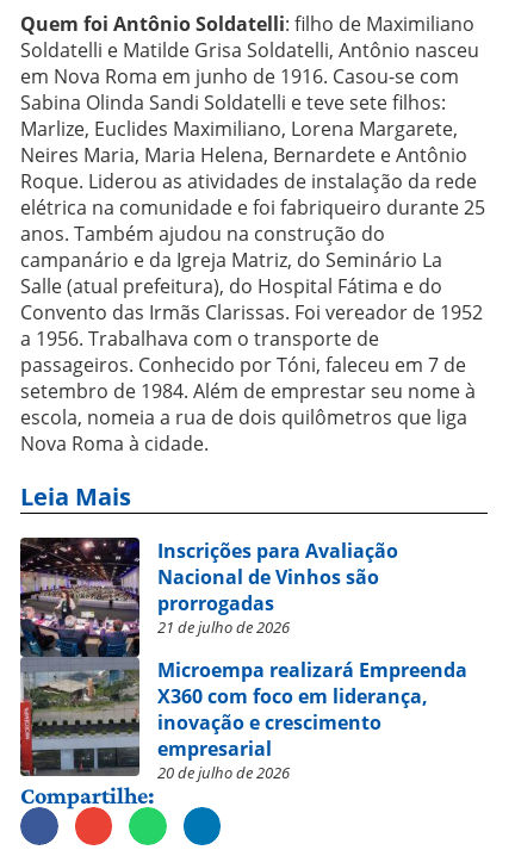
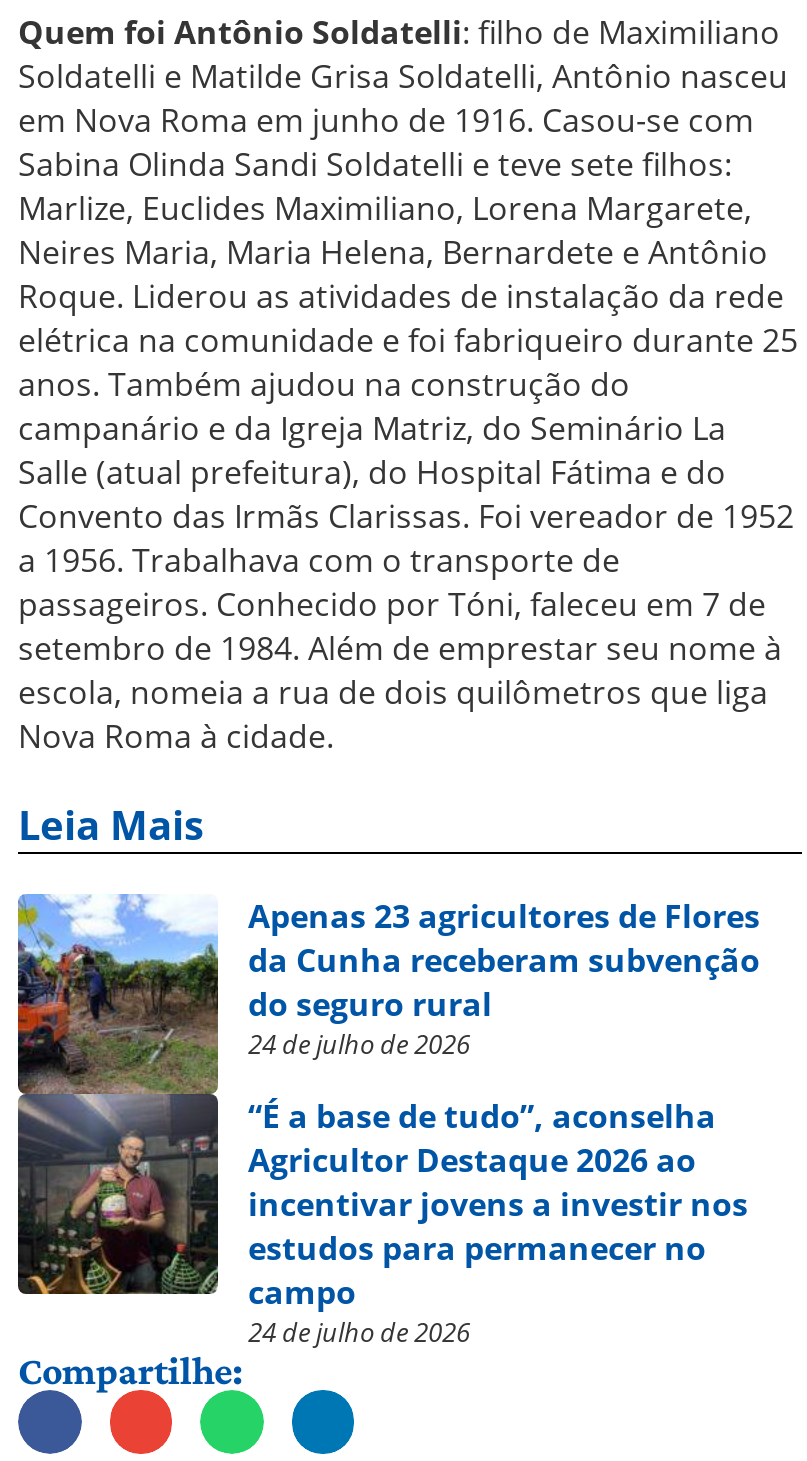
[19,536,398,777] [image] | Inscrições para Avaliação | Nacional de Vinhos são | prorrogadas | 21 de julho de 2026 -> [16,894,760,1296] [image] | Apenas 23 agricultores de Flores | da Cunha receberam subvenção | do seguro rural | 24 de julho de 2026
[157,657,467,784] Microempa realizará Empreenda | X360 com foco em liderança, | inovação e crescimento | empresarial | 20 de julho de 2026 -> [248,1095,748,1351] “É a base de tudo”, aconselha | Agricultor Destaque 2026 ao | incentivar jovens a investir nos | estudos para permanecer no | campo | 24 de julho de 2026

